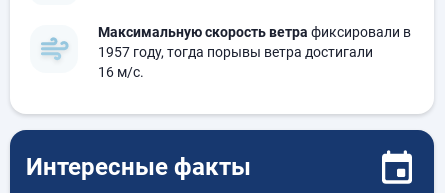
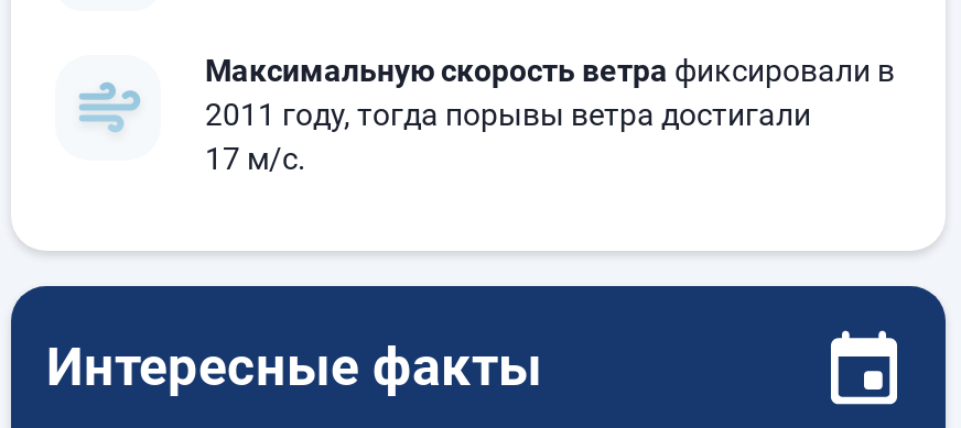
[98,44,373,60] 1957 году, тогда порывы ветра достигали -> [205,97,811,132] 2011 году, тогда порывы ветра достигали
[98,64,144,80] 16 м/с. -> [205,141,306,176] 17 м/с.

